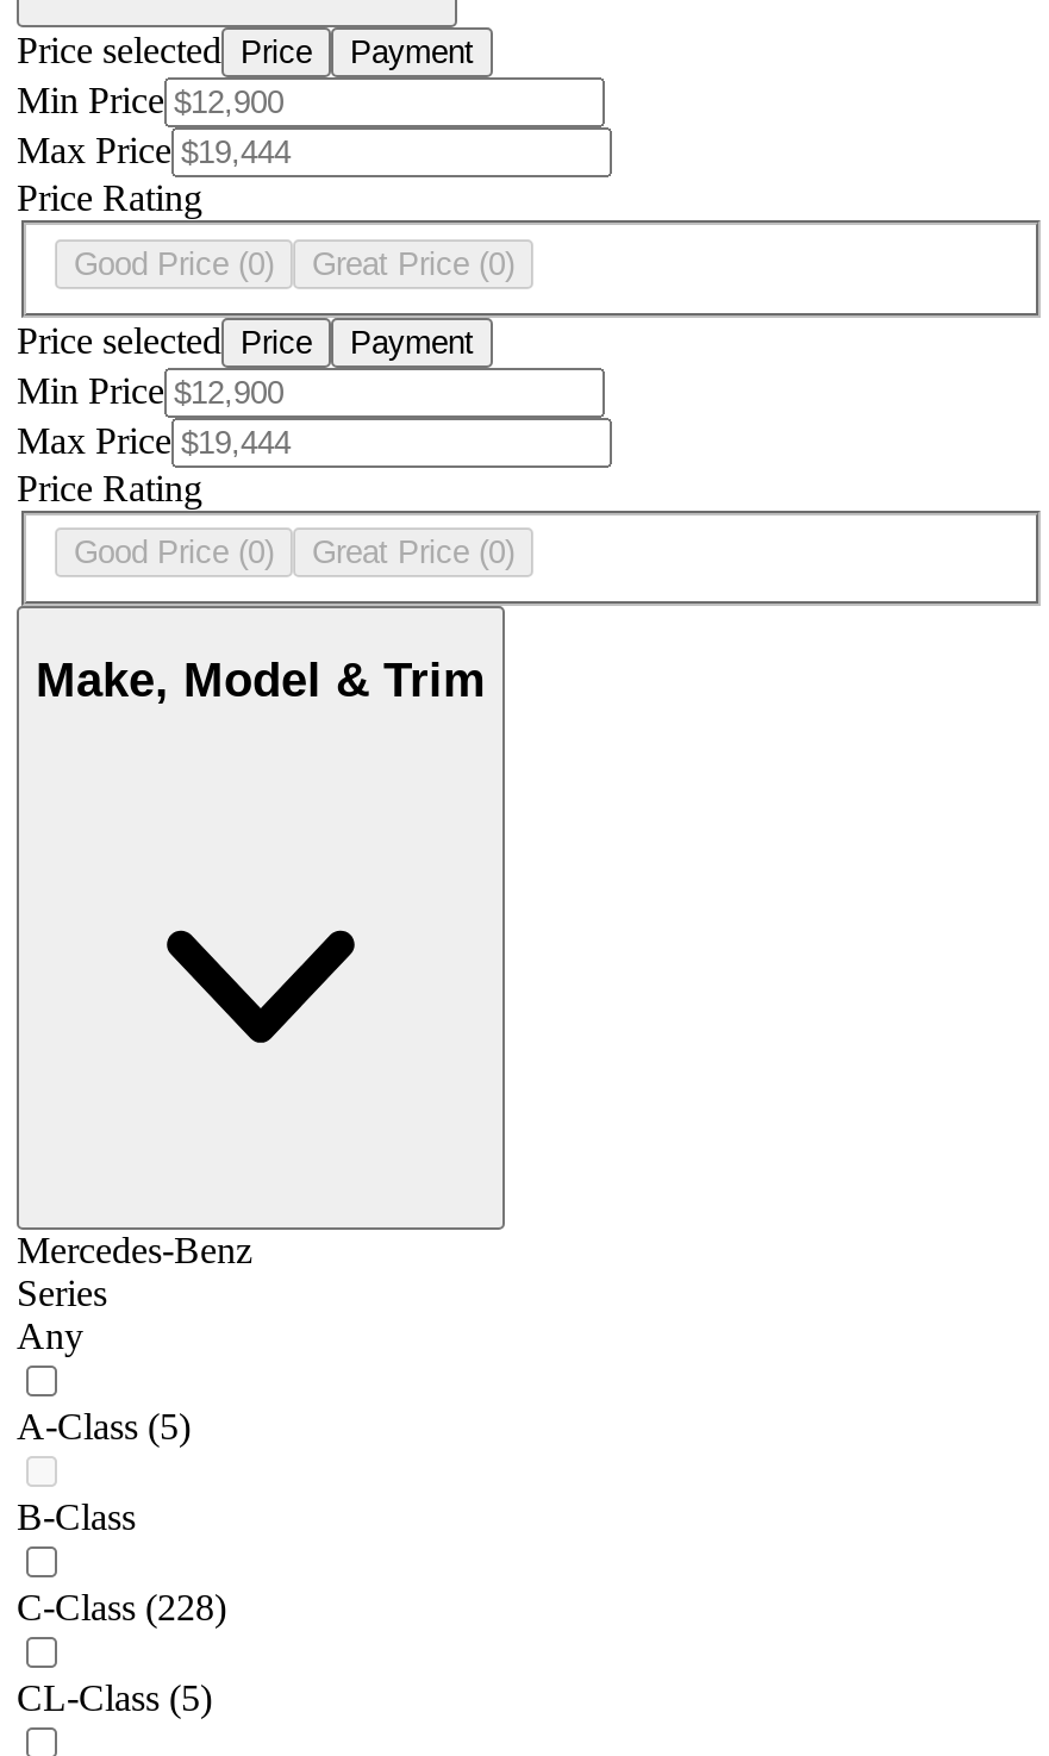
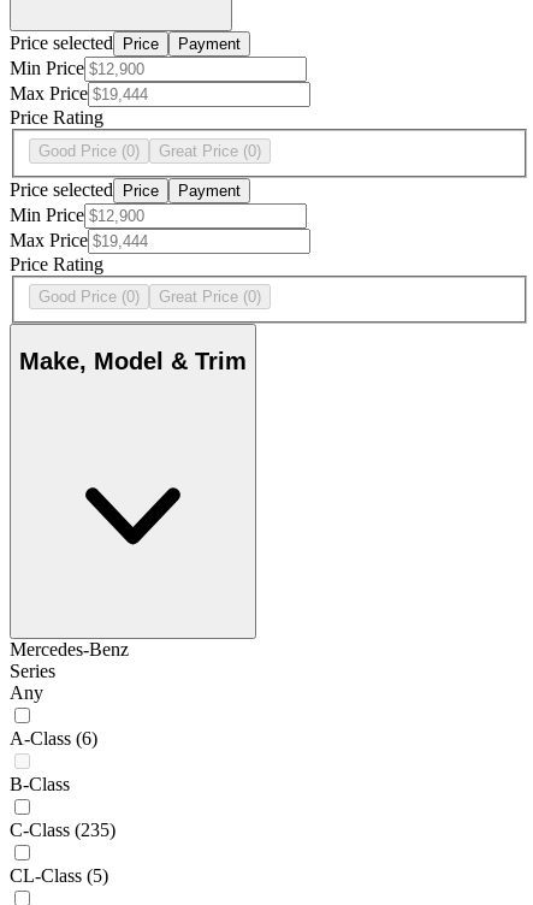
[17,1407,191,1447] A-Class (5) -> [10,729,97,749] A-Class (6)
[17,1588,226,1628] C-Class (228) -> [10,820,116,840] C-Class (235)

